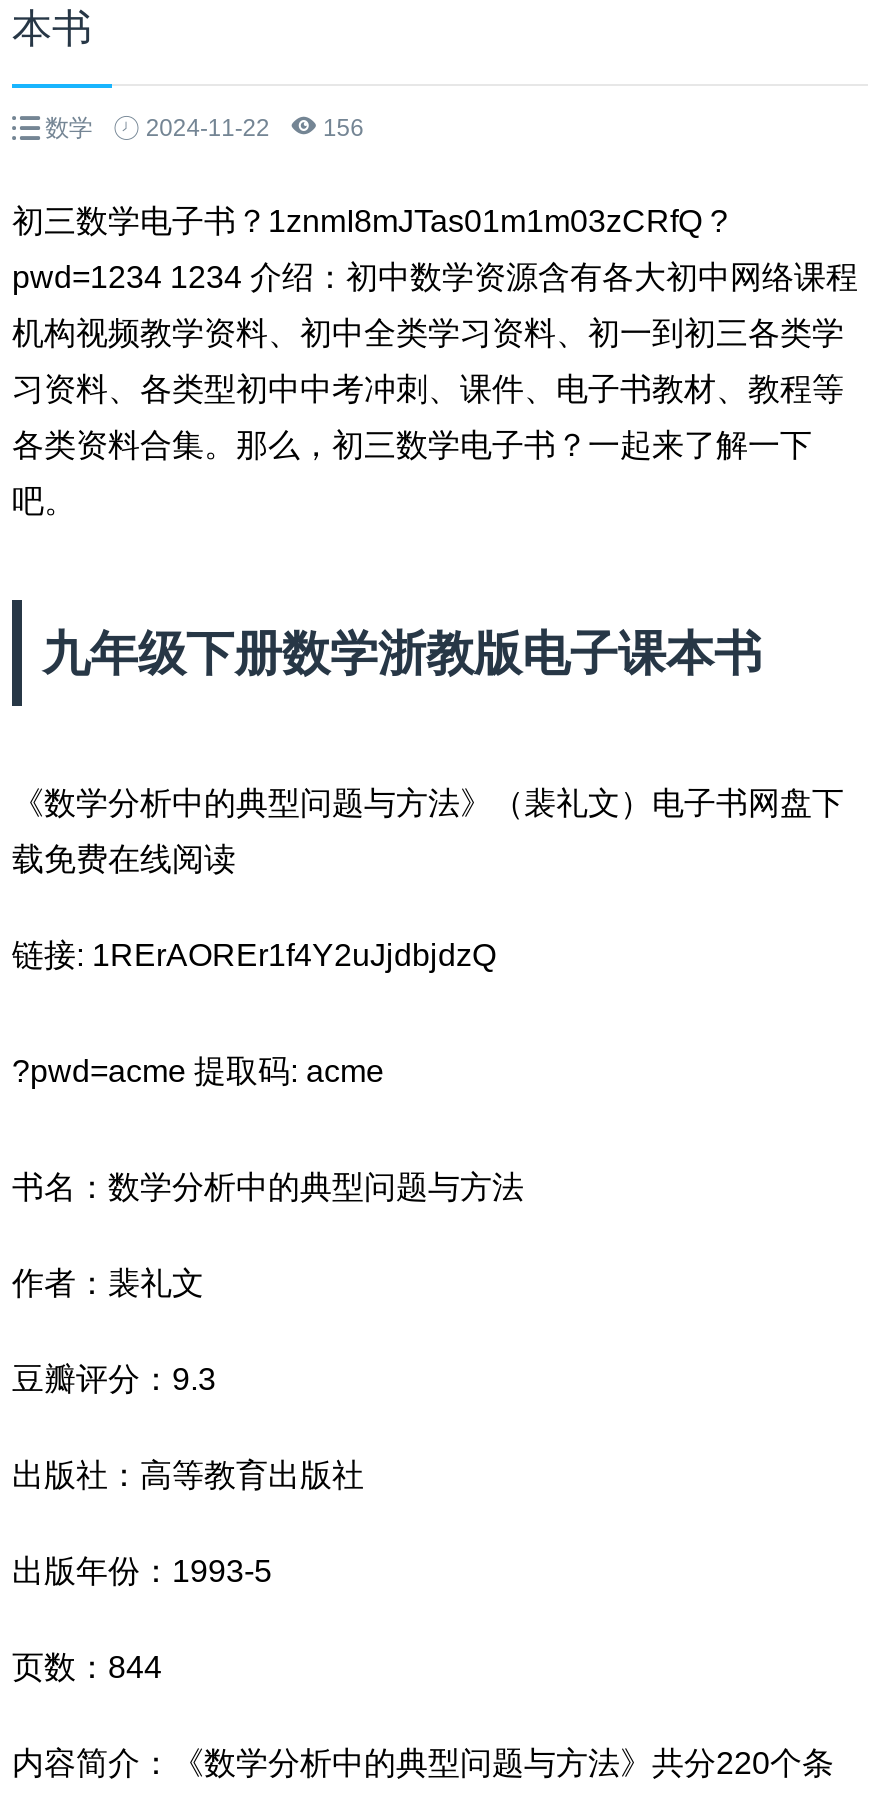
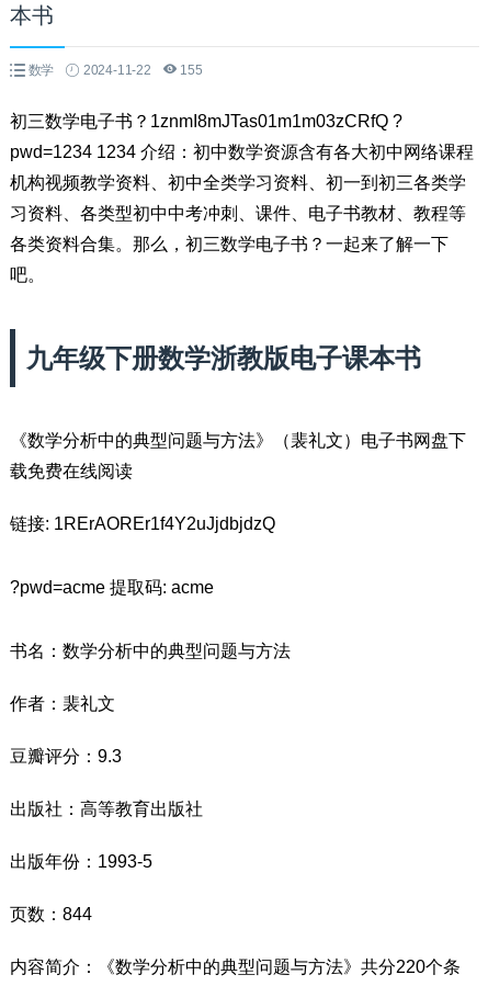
[40,114,364,142] 数学 2024-11-22 156 -> [25,63,203,78] 数学 2024-11-22 155

